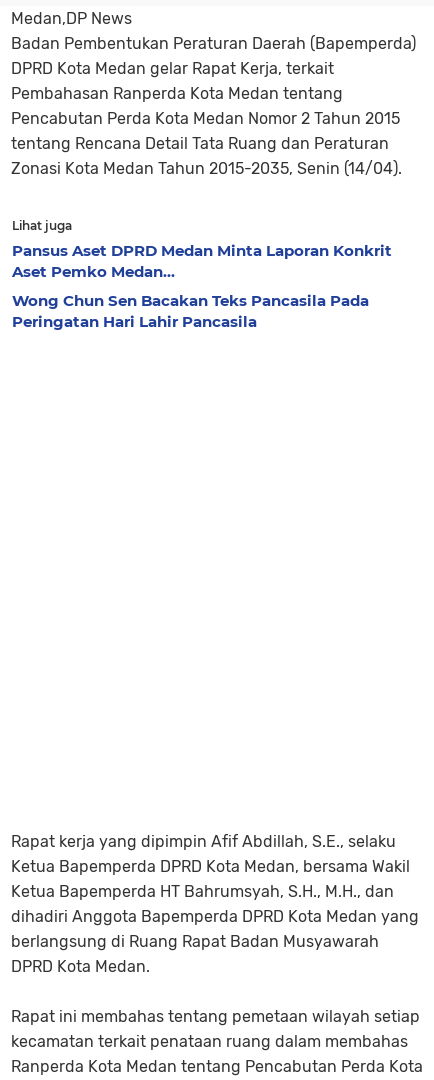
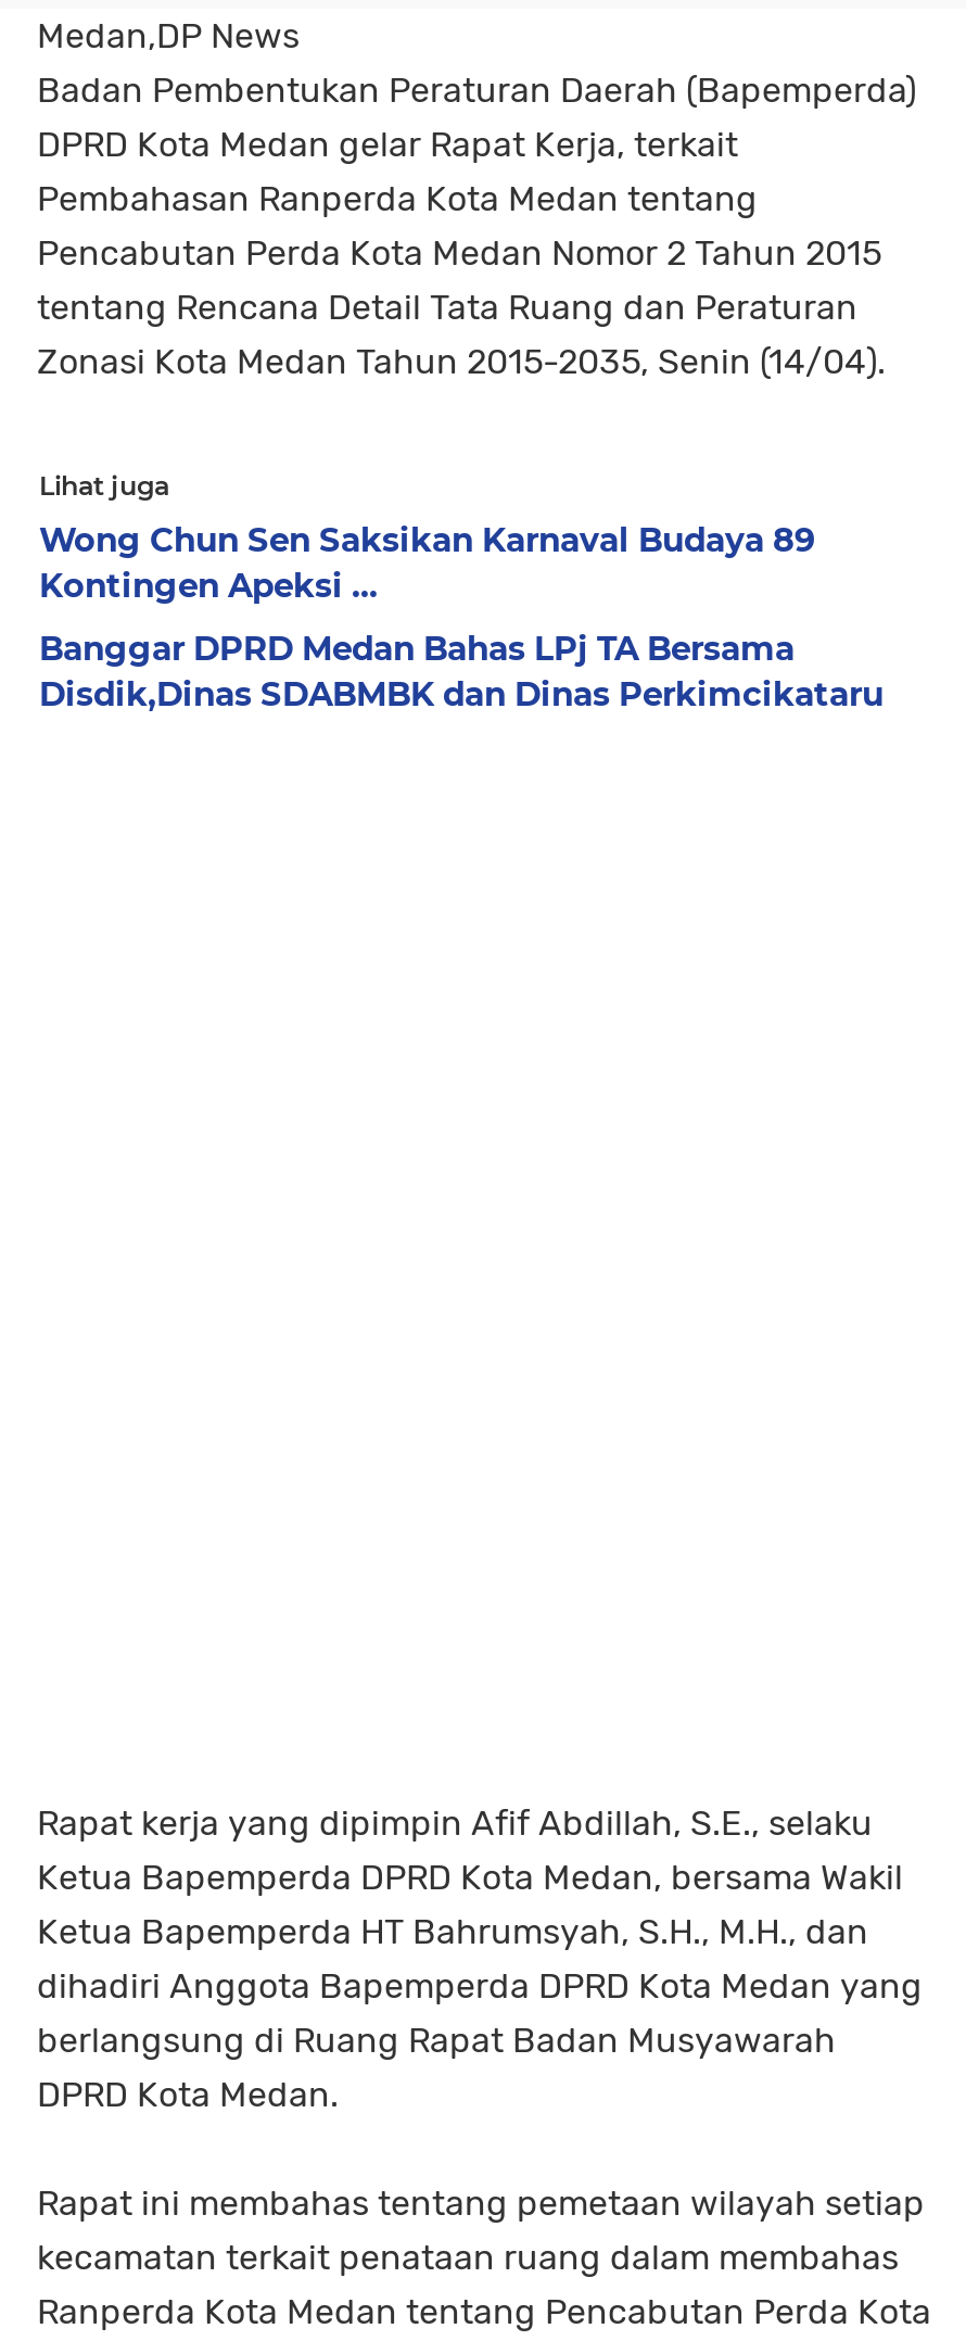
[12,241,392,281] Pansus Aset DPRD Medan Minta Laporan Konkrit | Aset Pemko Medan... -> [39,519,816,606] Wong Chun Sen Saksikan Karnaval Budaya 89 | Kontingen Apeksi ...
[12,291,369,331] Wong Chun Sen Bacakan Teks Pancasila Pada | Peringatan Hari Lahir Pancasila -> [39,628,884,714] Banggar DPRD Medan Bahas LPj TA Bersama | Disdik,Dinas SDABMBK dan Dinas Perkimcikataru

